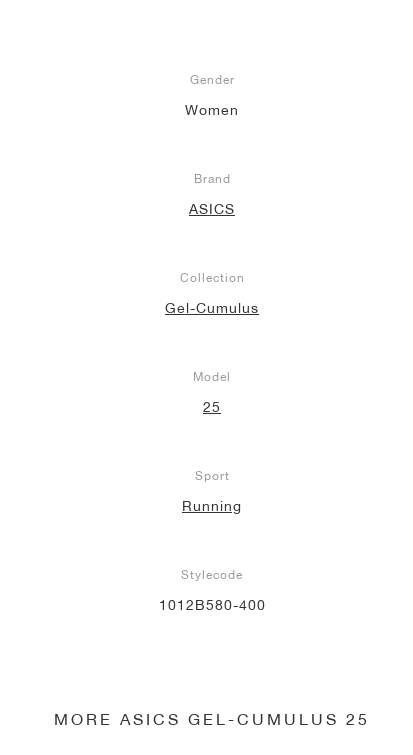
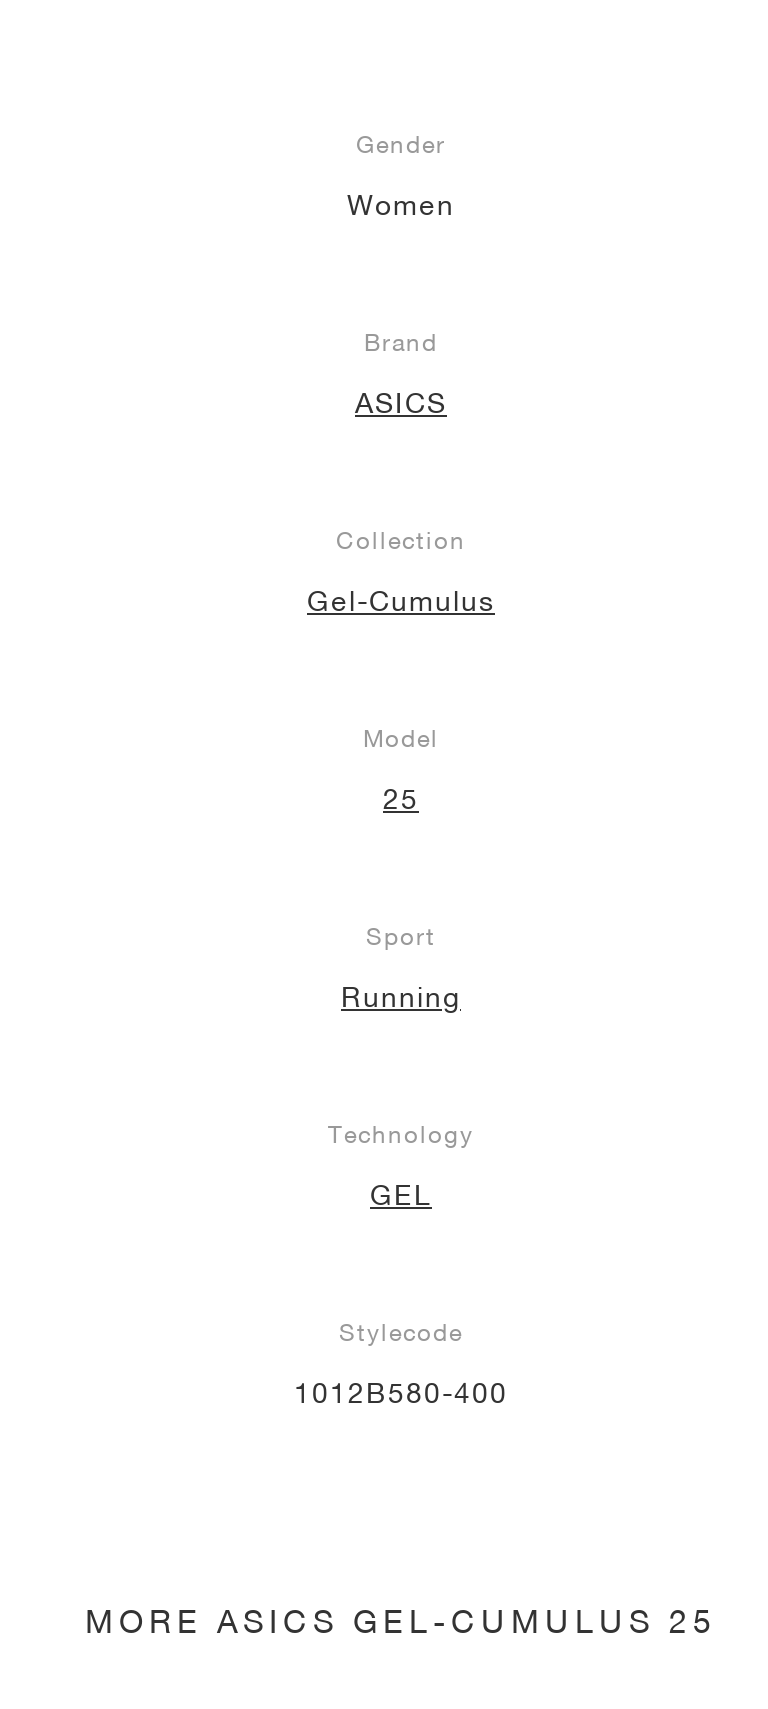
none -> [328,1118,474,1210] Technology | GEL

